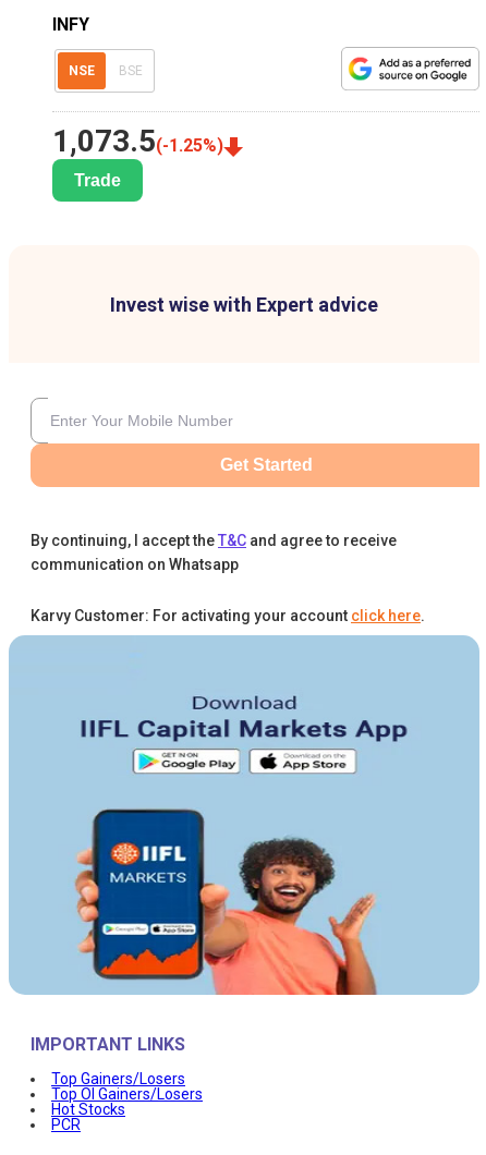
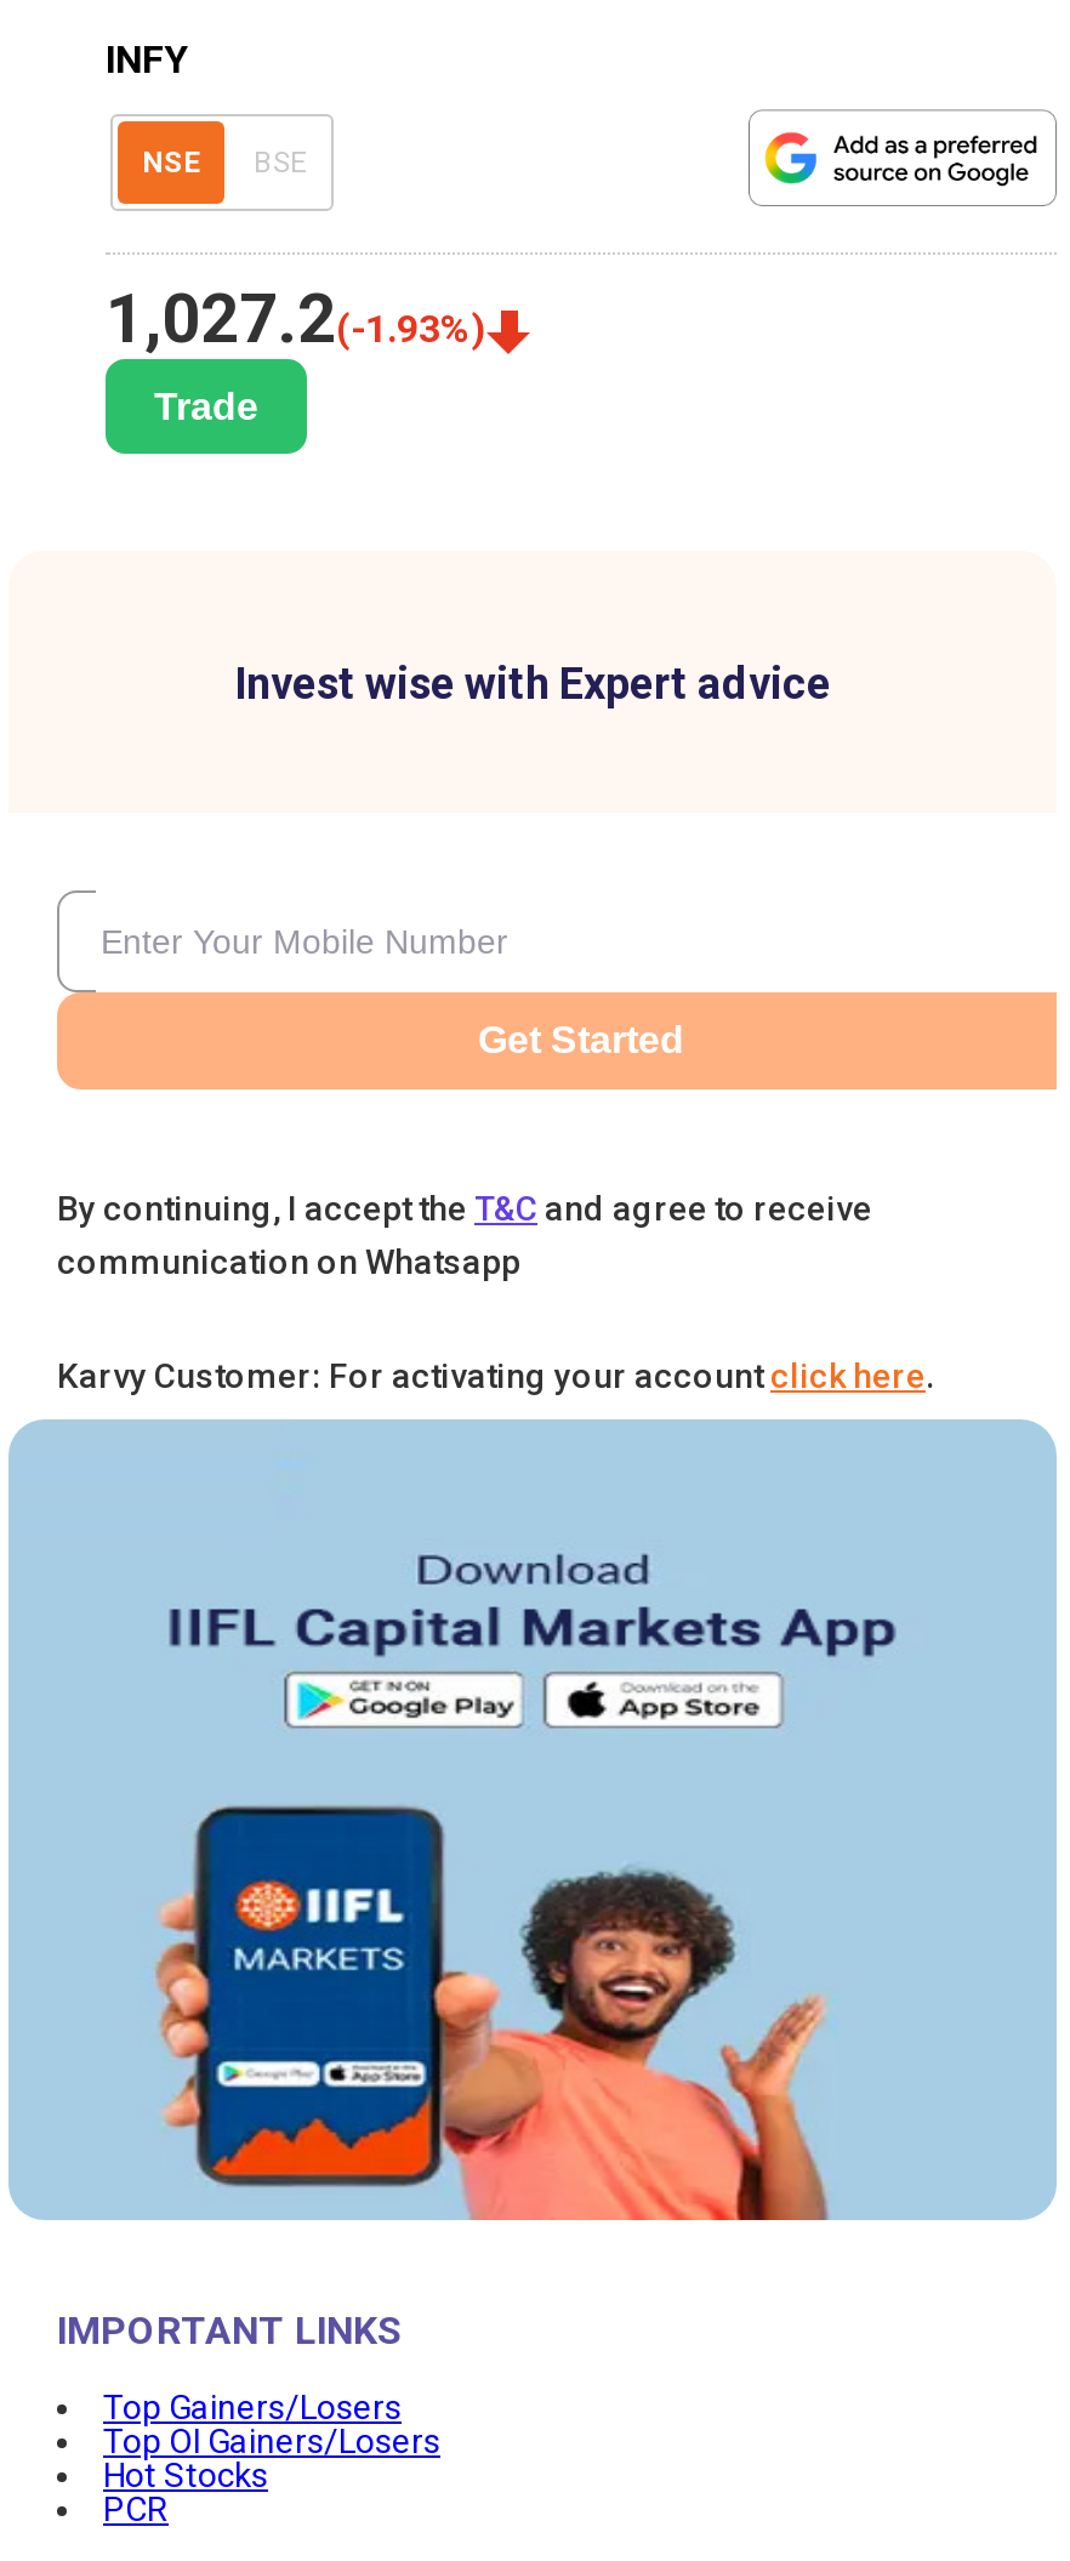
[52,124,223,160] 1,073.5(-1.25%) -> [106,280,486,360] 1,027.2(-1.93%)

